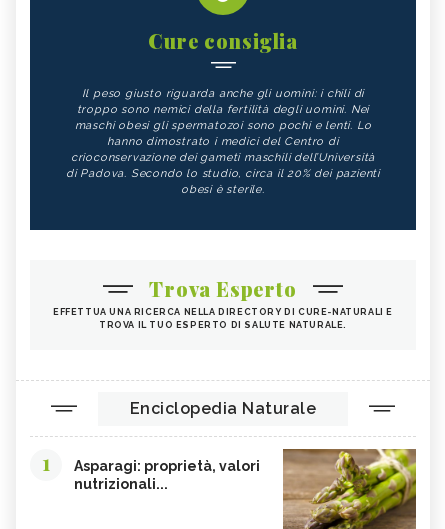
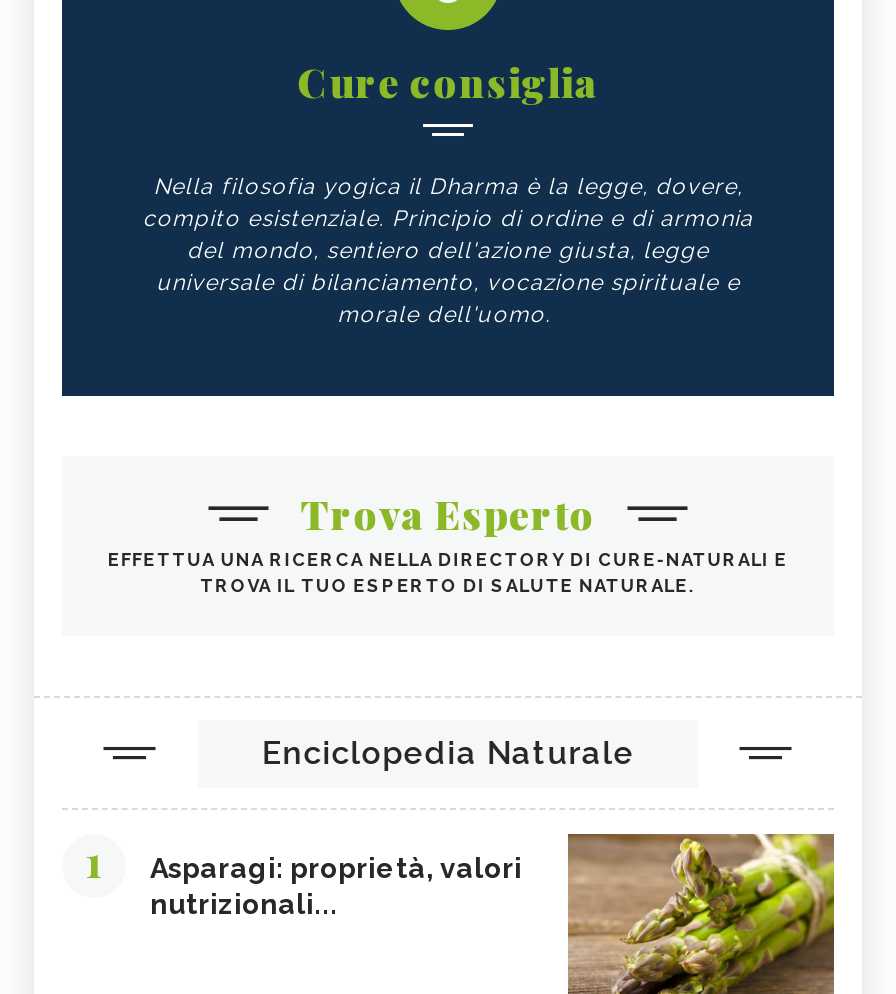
[66,87,380,196] Il peso giusto riguarda anche gli uomini: i chili di | troppo sono nemici della fertilità degli uomini. Nei | maschi obesi gli spermatozoi sono pochi e lenti. Lo | hanno dimostrato i medici del Centro di | crioconservazione dei gameti maschili dell’Università | di Padova. Secondo lo studio, circa il 20% dei pazienti | obesi è sterile. -> [143,174,753,328] Nella filosofia yogica il Dharma è la legge, dovere, | compito esistenziale. Principio di ordine e di armonia | del mondo, sentiero dell'azione giusta, legge | universale di bilanciamento, vocazione spirituale e | morale dell'uomo.

